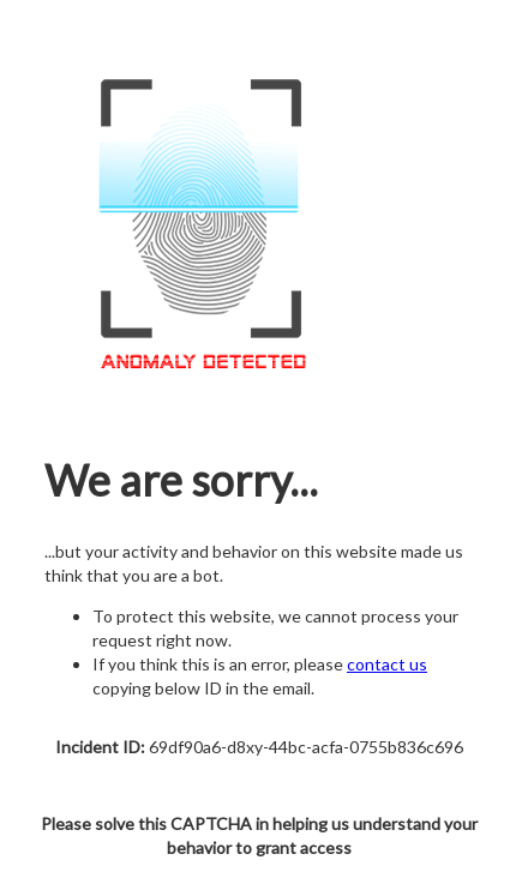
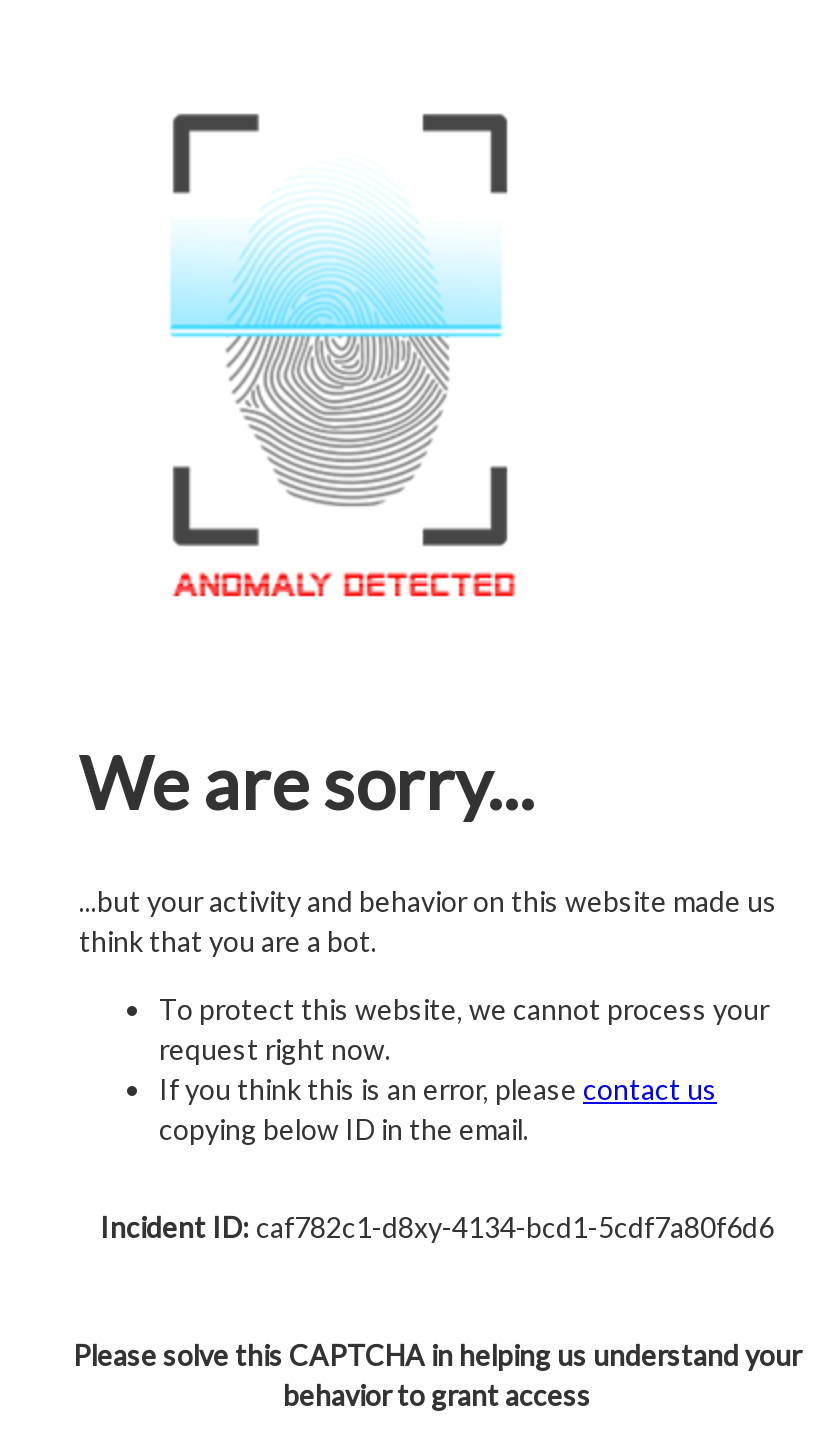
[55,737,463,757] Incident ID: 69df90a6-d8xy-44bc-acfa-0755b836c696 -> [100,1210,774,1244] Incident ID: caf782c1-d8xy-4134-bcd1-5cdf7a80f6d6

